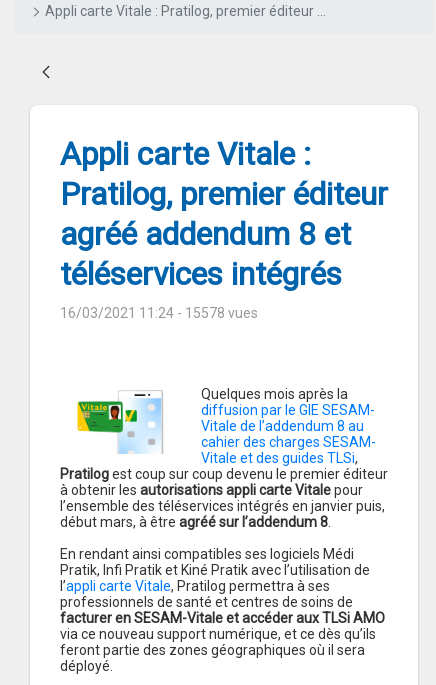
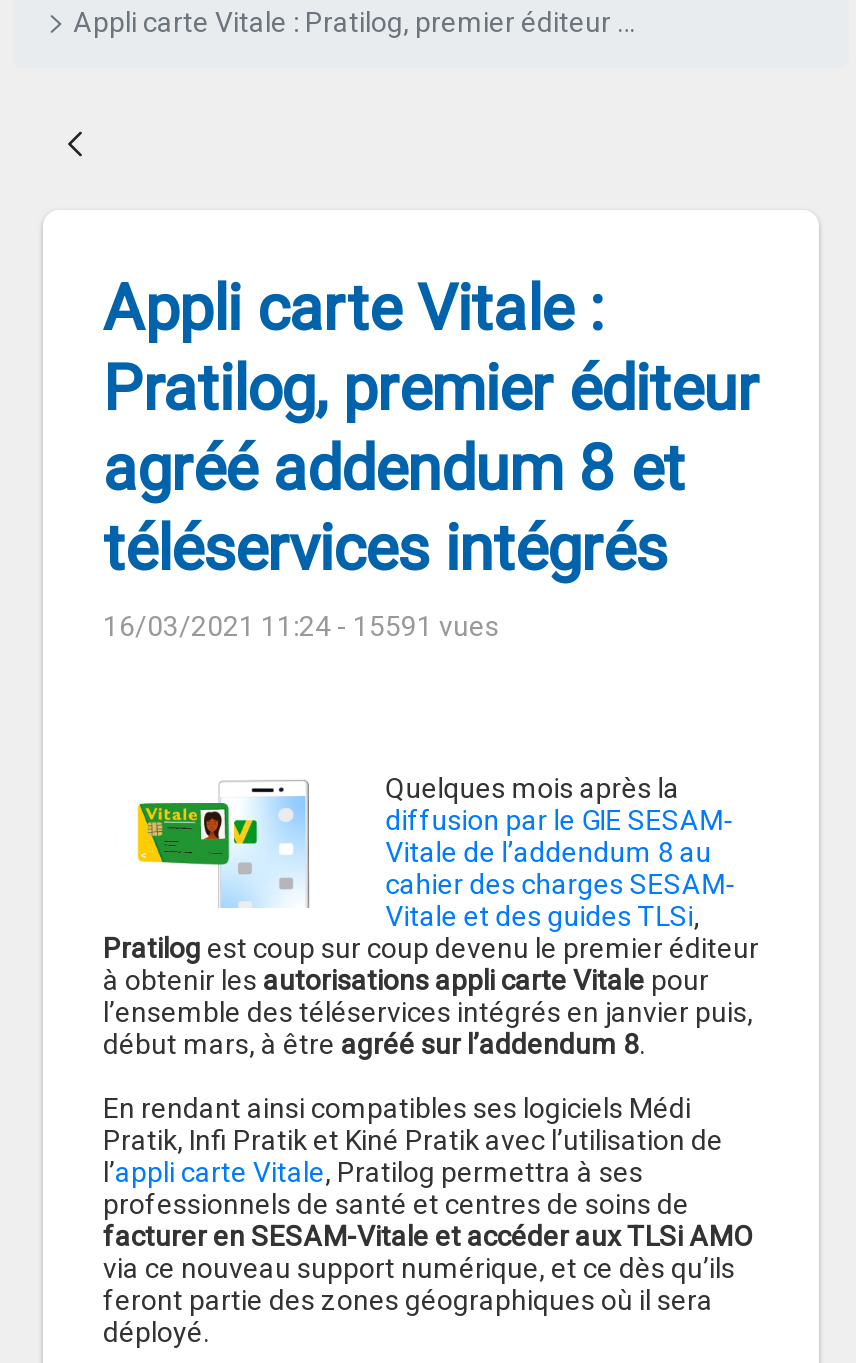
[60,305,258,321] 16/03/2021 11:24 - 15578 vues -> [103,611,499,643] 16/03/2021 11:24 - 15591 vues

